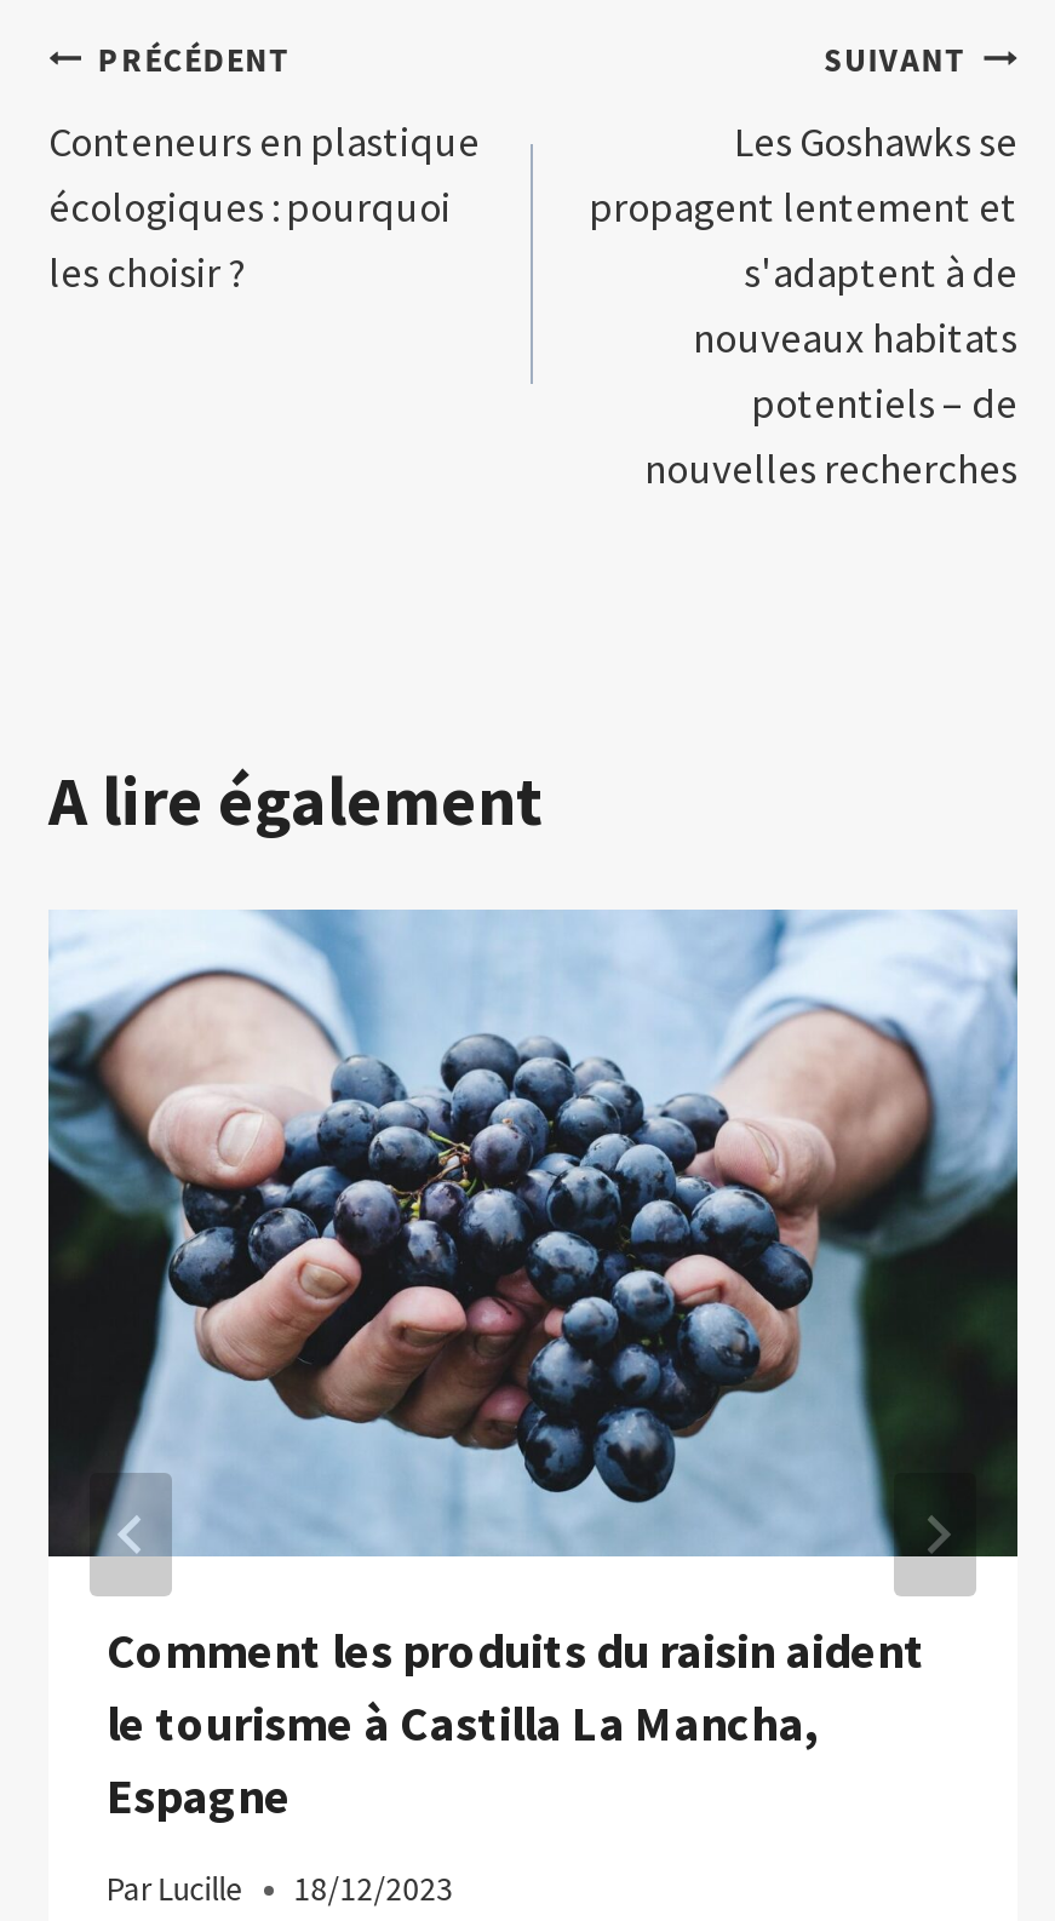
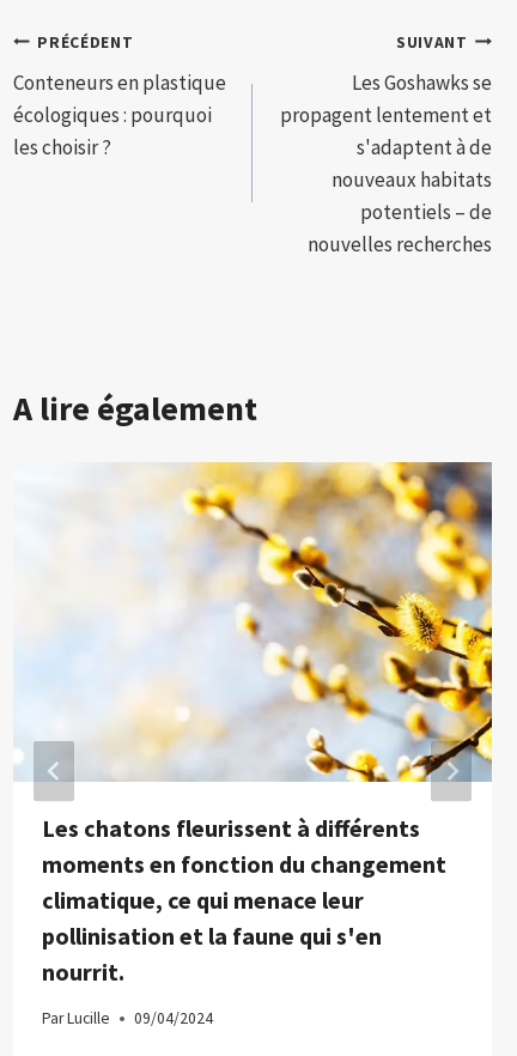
[46,907,1020,1825] [image] | Comment les produits du raisin aident | le tourisme à Castilla La Mancha, | Espagne -> [13,461,493,986] [image] | Les chatons fleurissent à différents | moments en fonction du changement | climatique, ce qui menace leur | pollinisation et la faune qui s'en | nourrit.
[107,1870,453,1911] Par Lucille 18/12/2023 -> [42,1009,213,1029] Par Lucille 09/04/2024

